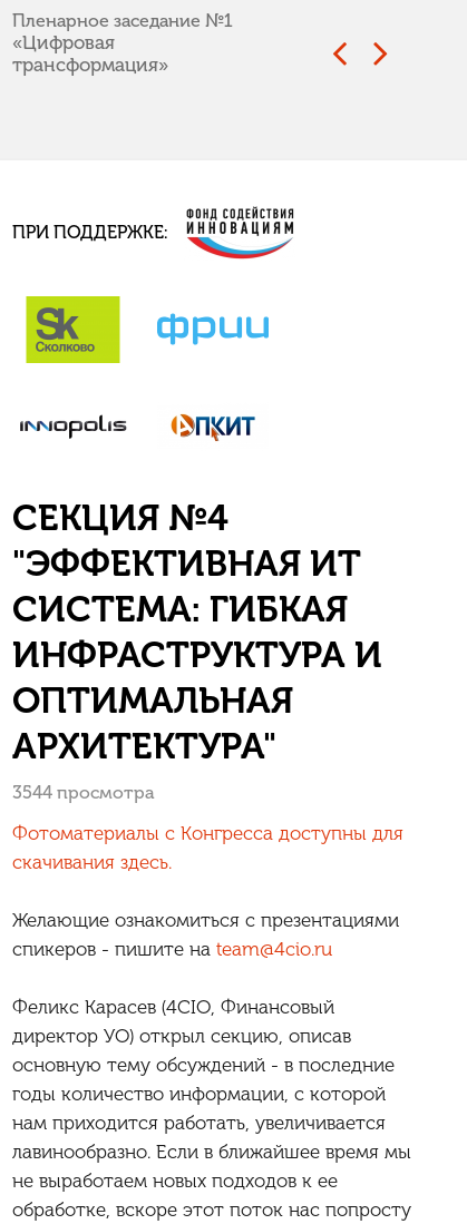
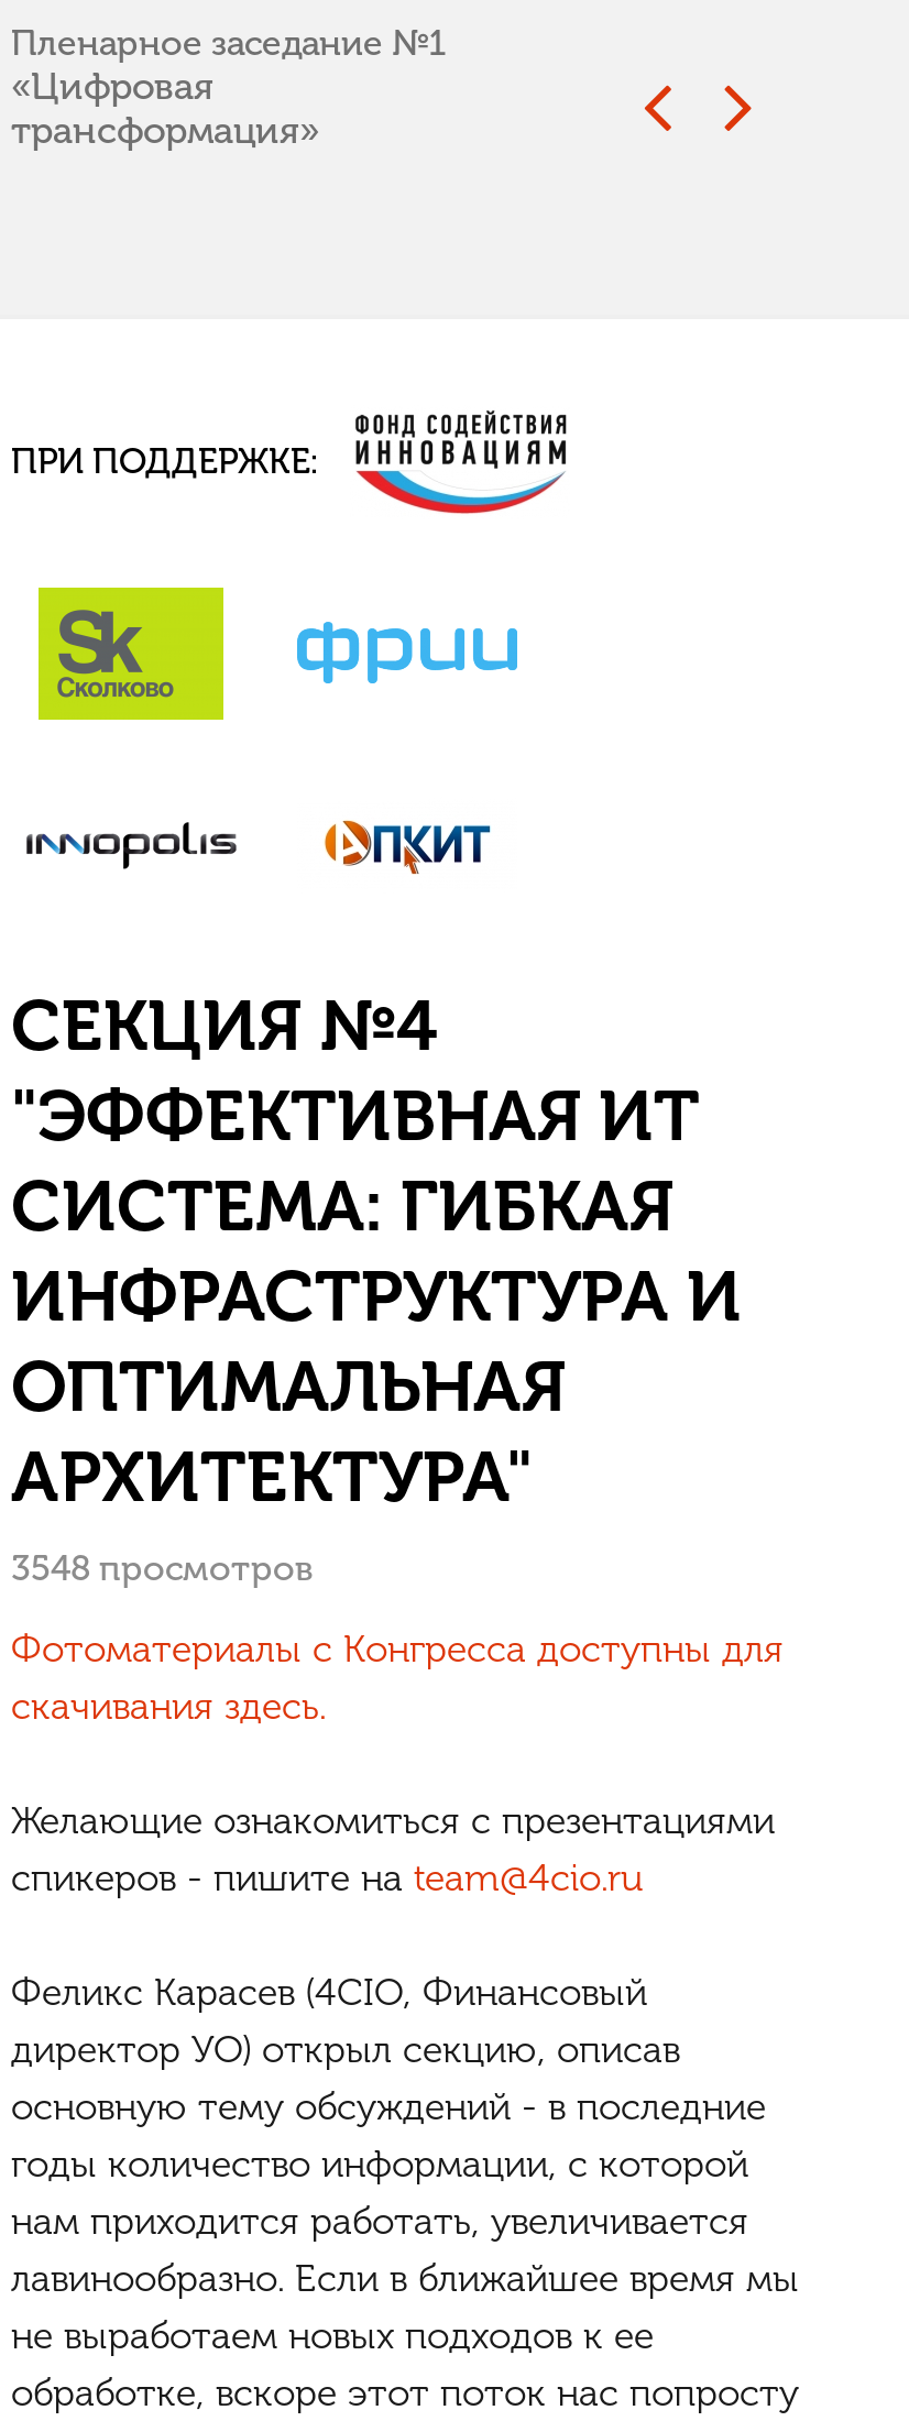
[12,782,154,803] 3544 просмотра -> [11,1547,313,1589] 3548 просмотров

